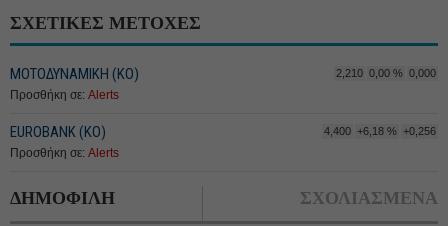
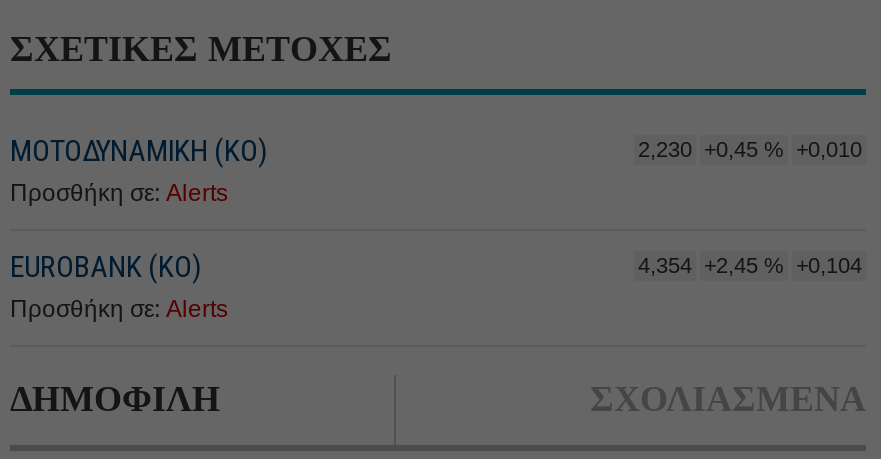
[336,67,436,79] 2,210 0,00 % 0,000 -> [638,137,862,161] 2,230 +0,45 % +0,010
[324,125,436,137] 4,400 +6,18 % +0,256 -> [638,253,862,277] 4,354 +2,45 % +0,104

